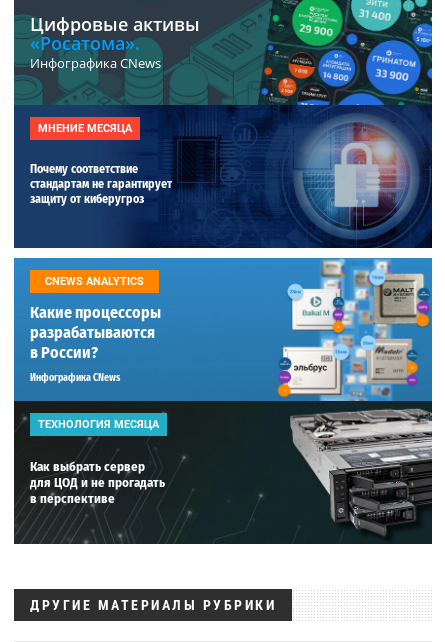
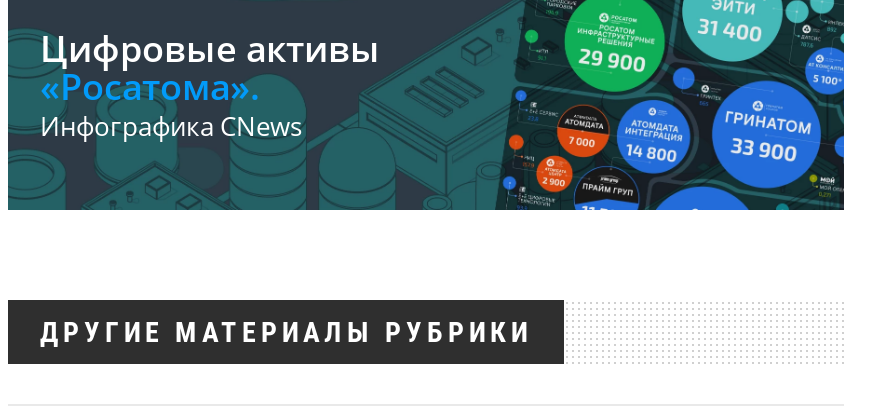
[14,104,432,249] [image] | МНЕНИЕ МЕСЯЦА | Почему соответствие | стандартам не гарантирует | защиту от киберугроз -> none
[13,257,433,545] [image] | CNEWS ANALYTICS | Какие процессоры | разрабатываются | в России? | Инфографика CNews -> none
[30,418,165,506] ТЕХНОЛОГИЯ МЕСЯЦА | Как выбрать сервер | для ЦОД и не прогадать | в перспективе -> none

